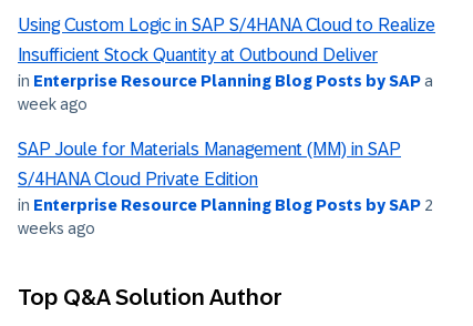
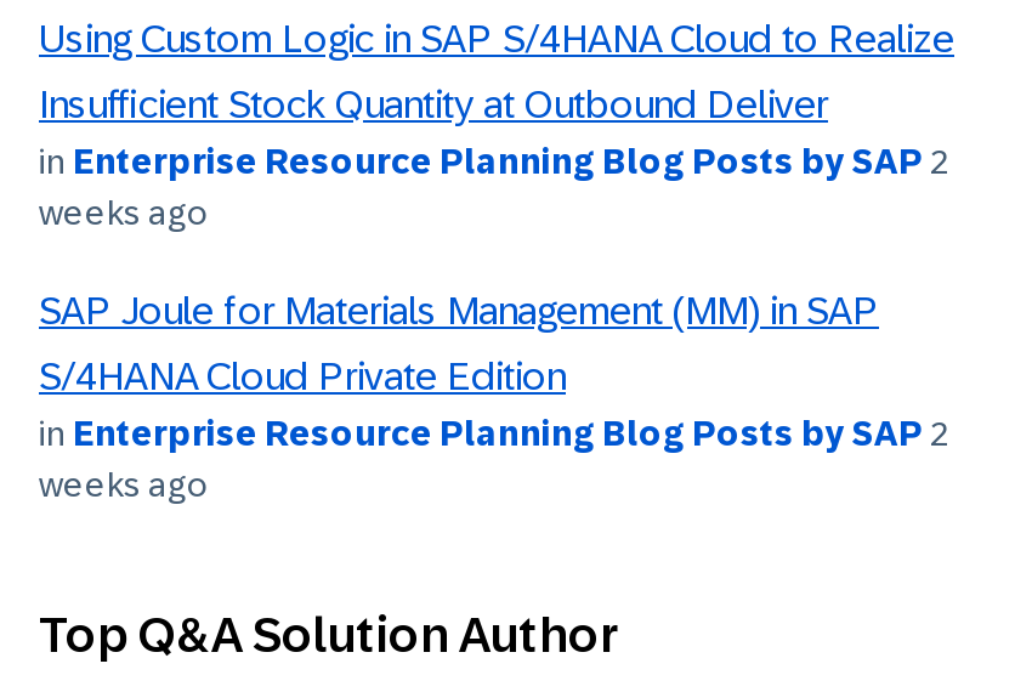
[18,72,433,90] in Enterprise Resource Planning Blog Posts by SAP a -> [39,143,949,181] in Enterprise Resource Planning Blog Posts by SAP 2
[18,96,88,113] week ago -> [39,194,209,232] weeks ago

